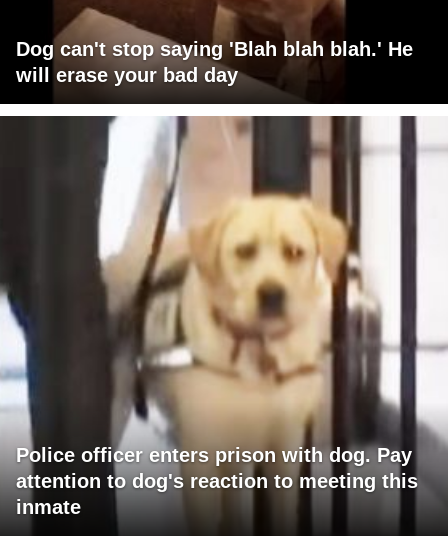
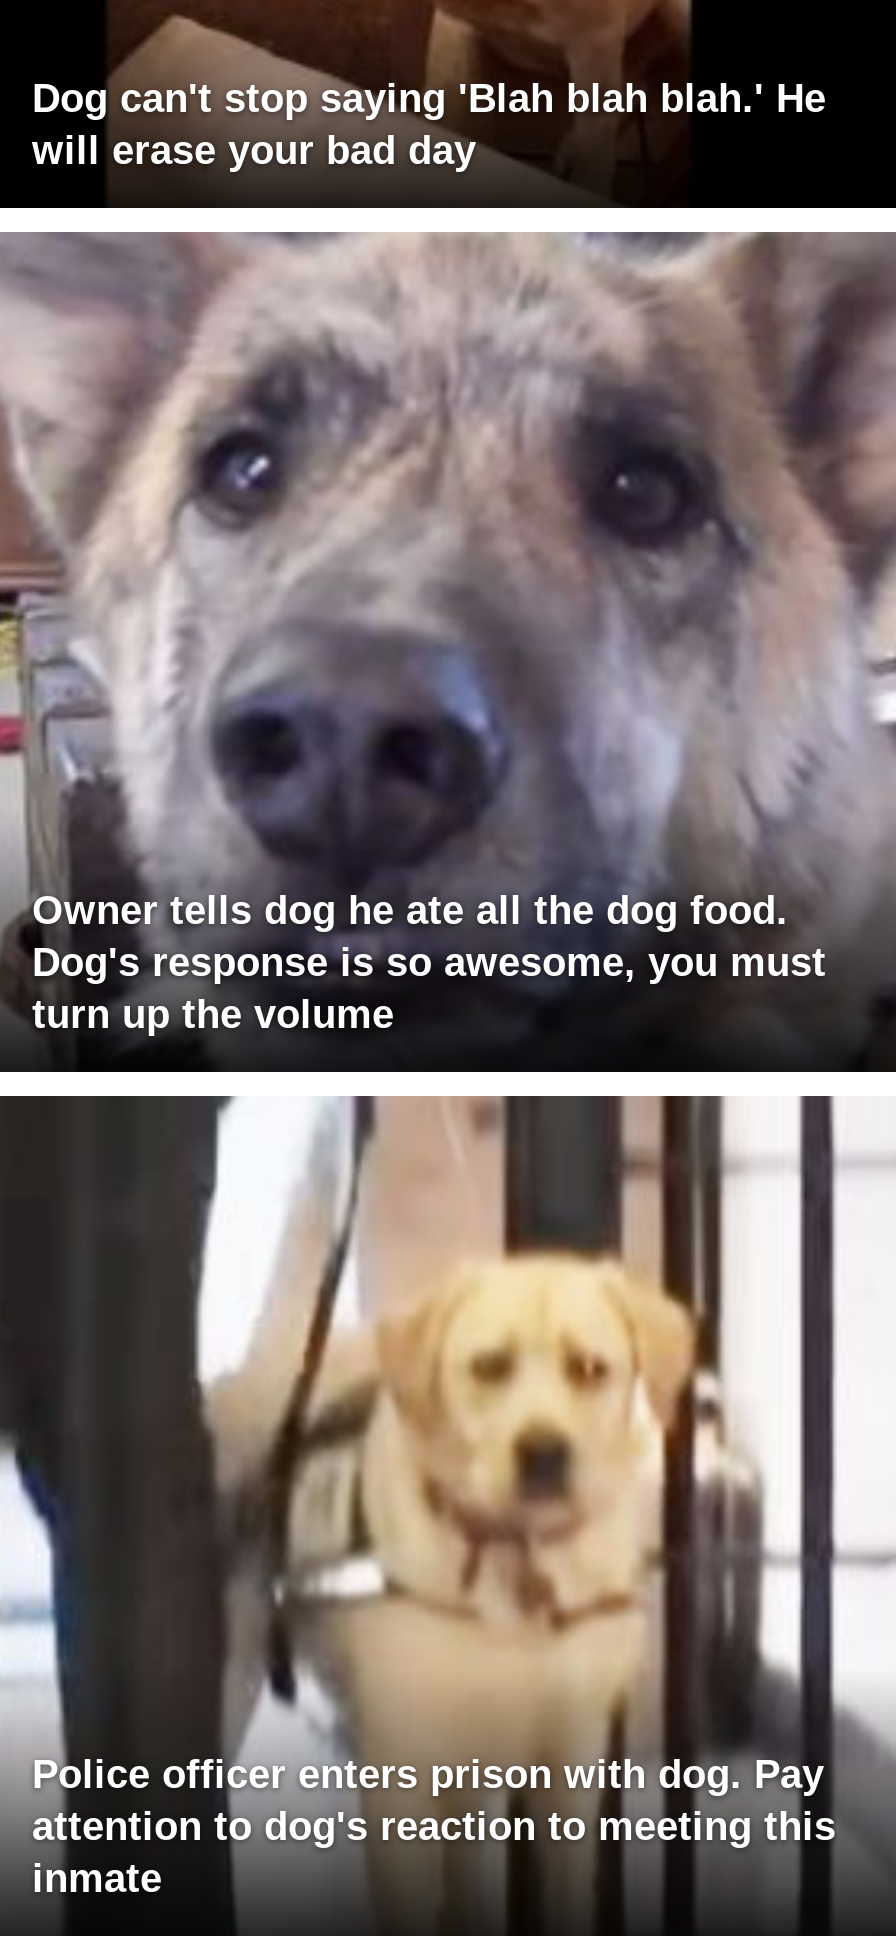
none -> [6,230,890,1050] [image] | Owner tells dog he ate all the dog food. | Dog's response is so awesome, you must | turn up the volume

